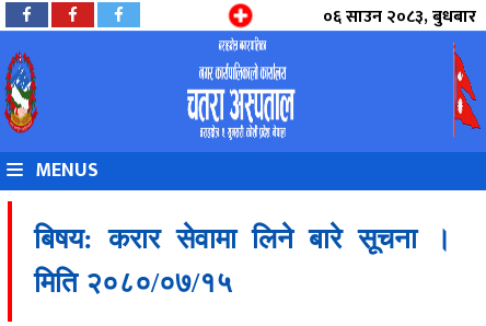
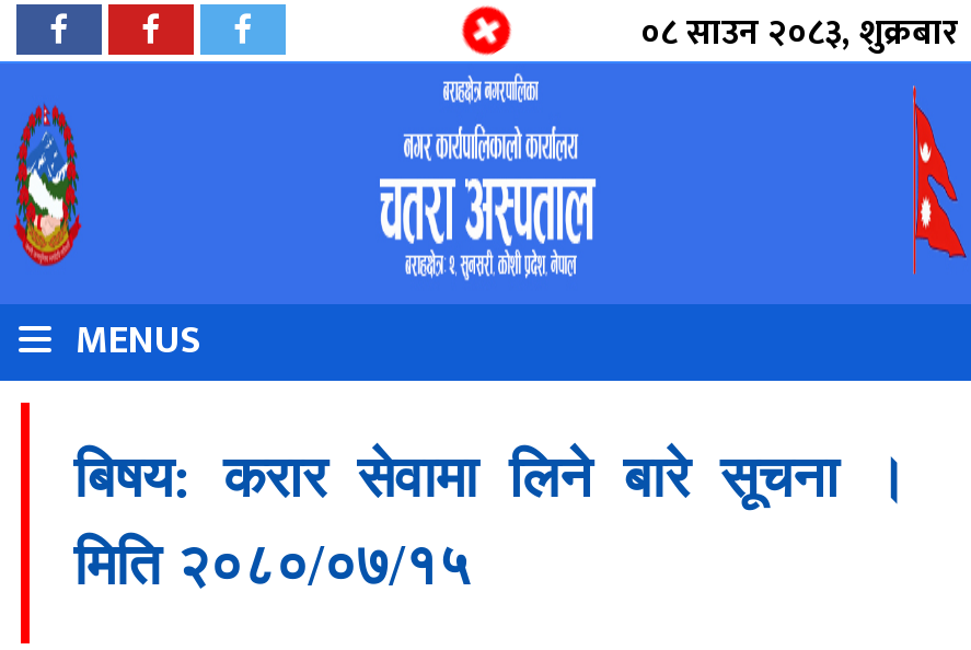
[323,2,476,32] ०६ साउन २०८३, बुधबार -> [640,4,958,63] ०८ साउन २०८३, शुक्रबार

